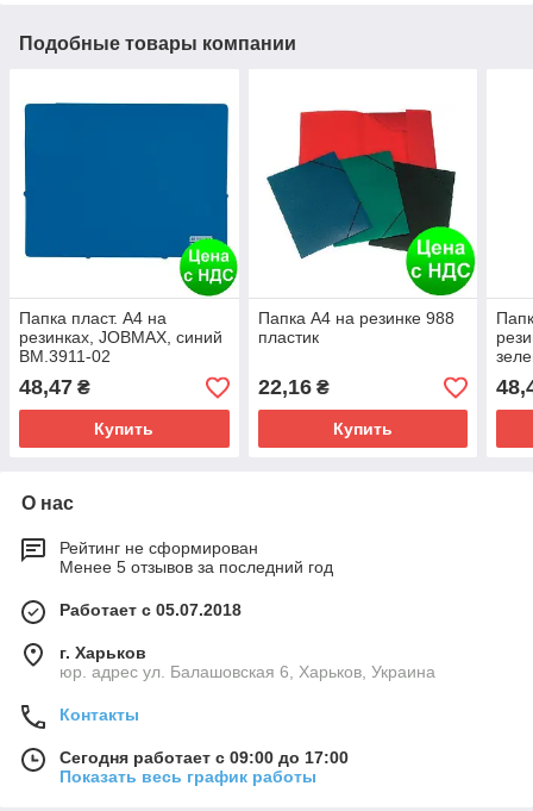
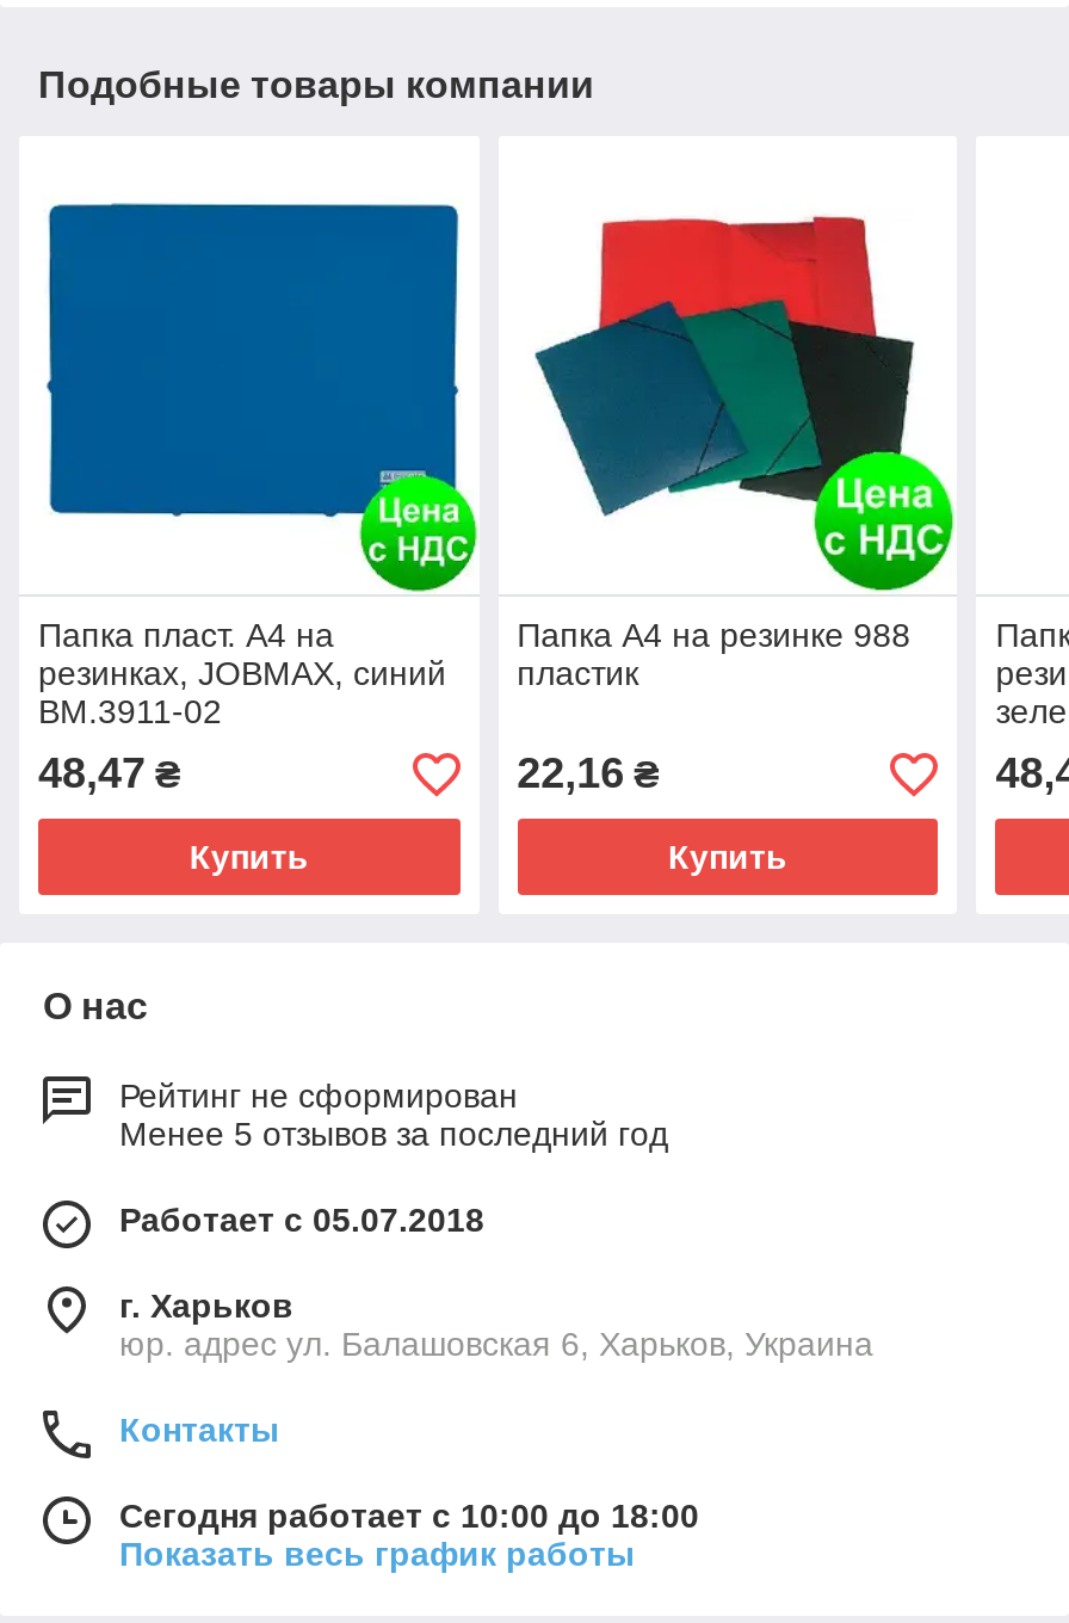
[59,748,349,767] Сегодня работает с 09:00 до 17:00 -> [119,1497,699,1536] Сегодня работает с 10:00 до 18:00

